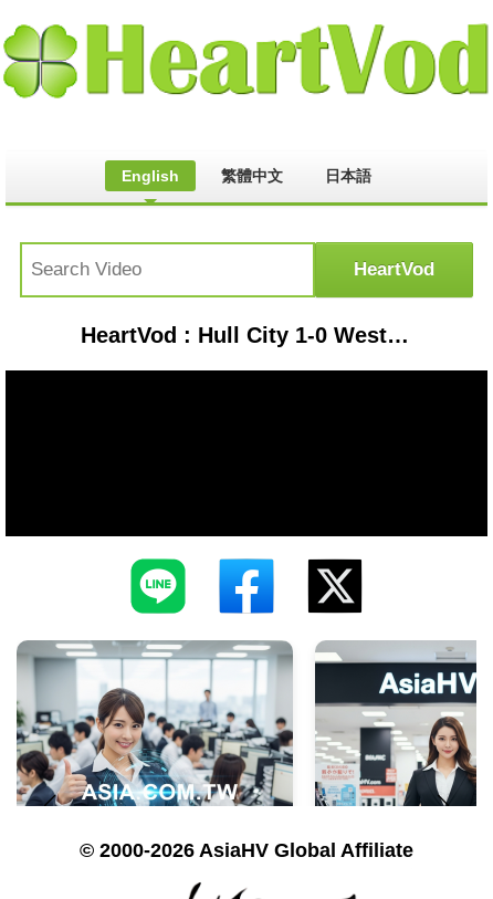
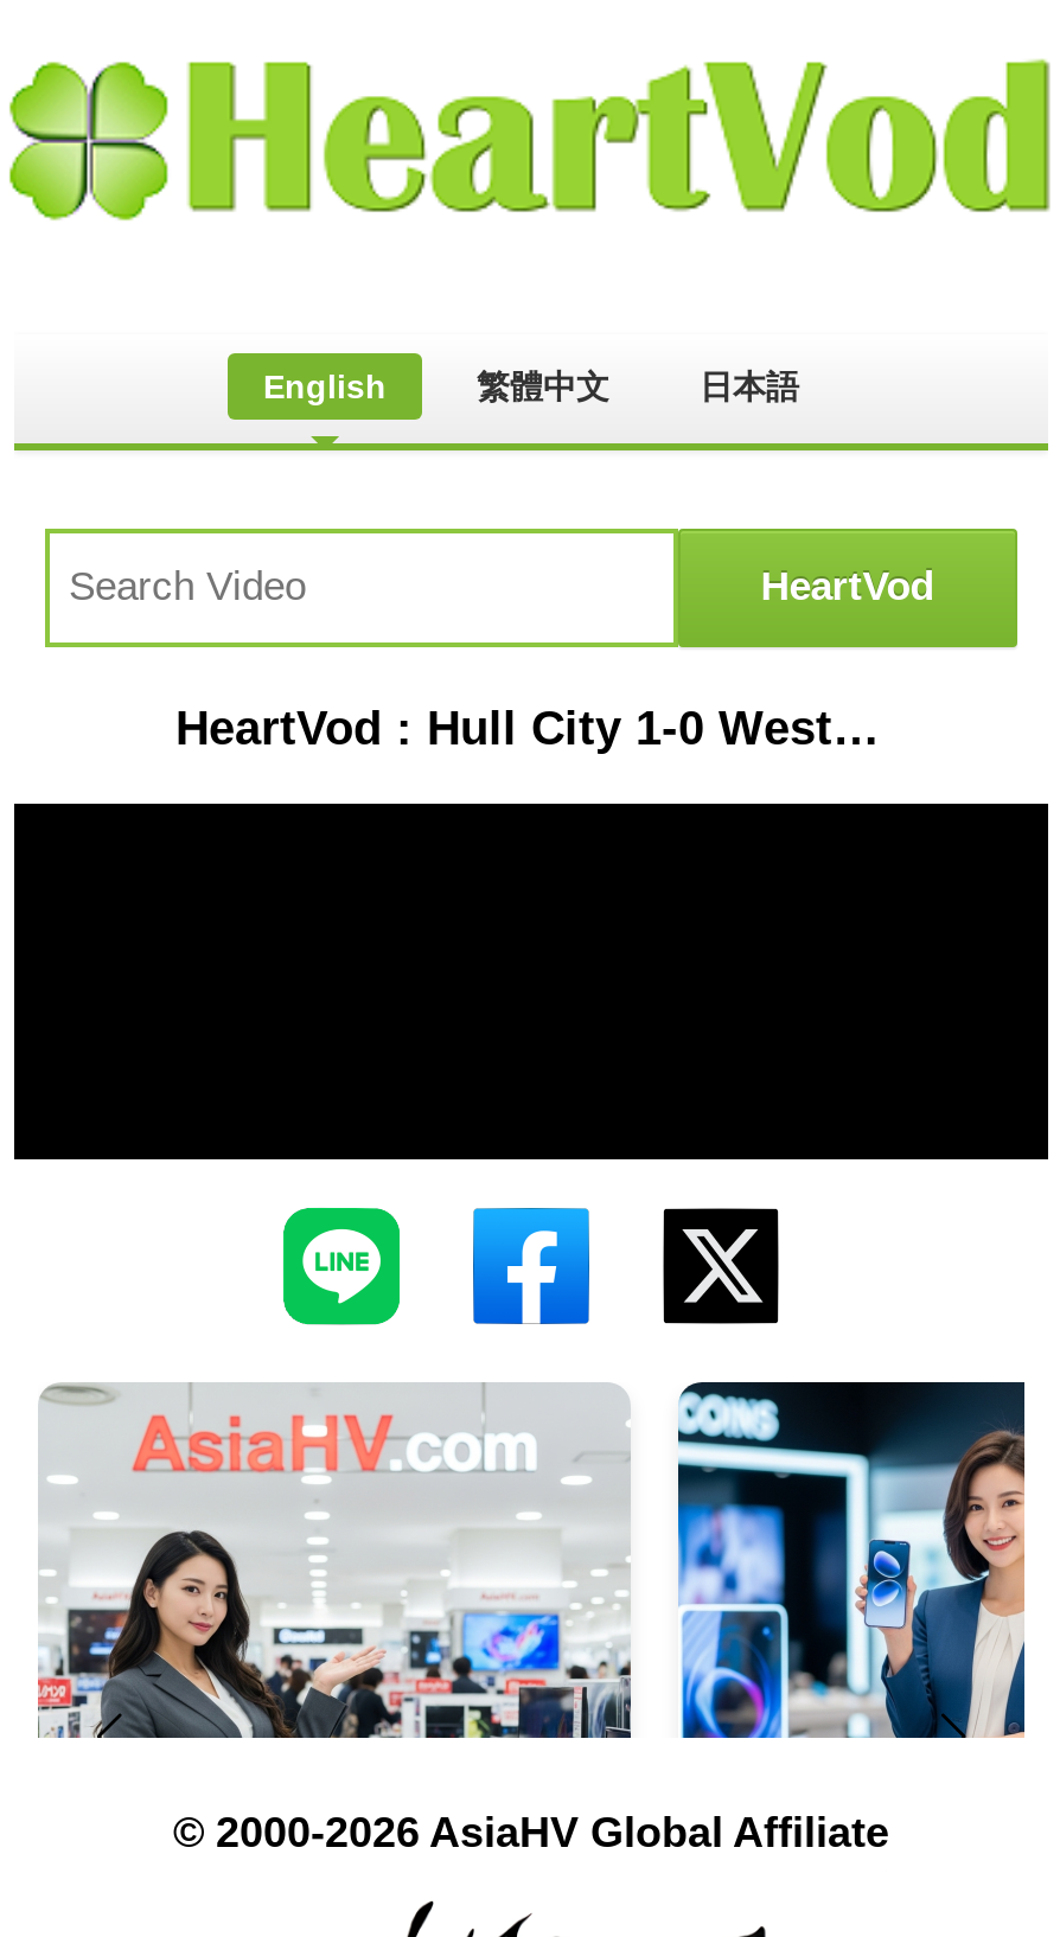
[15,640,294,807] [image] -> [38,1385,633,1740] [image]
[314,640,478,807] [image] -> [676,1380,1027,1740] [image]

